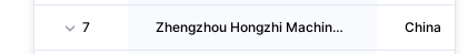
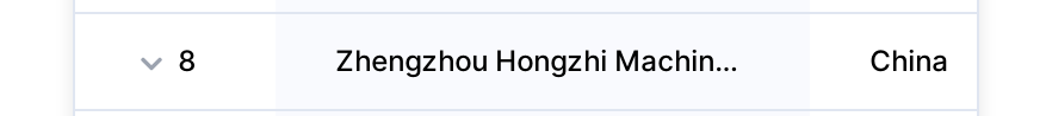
[82,19,90,36] 7 -> [178,43,197,79] 8

